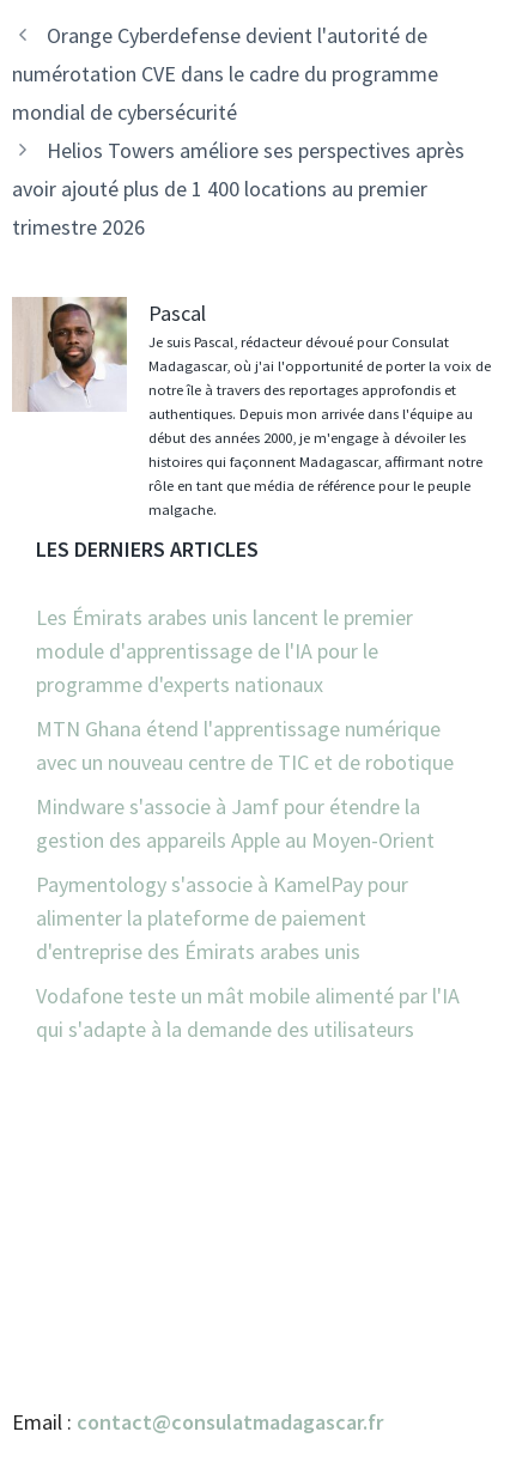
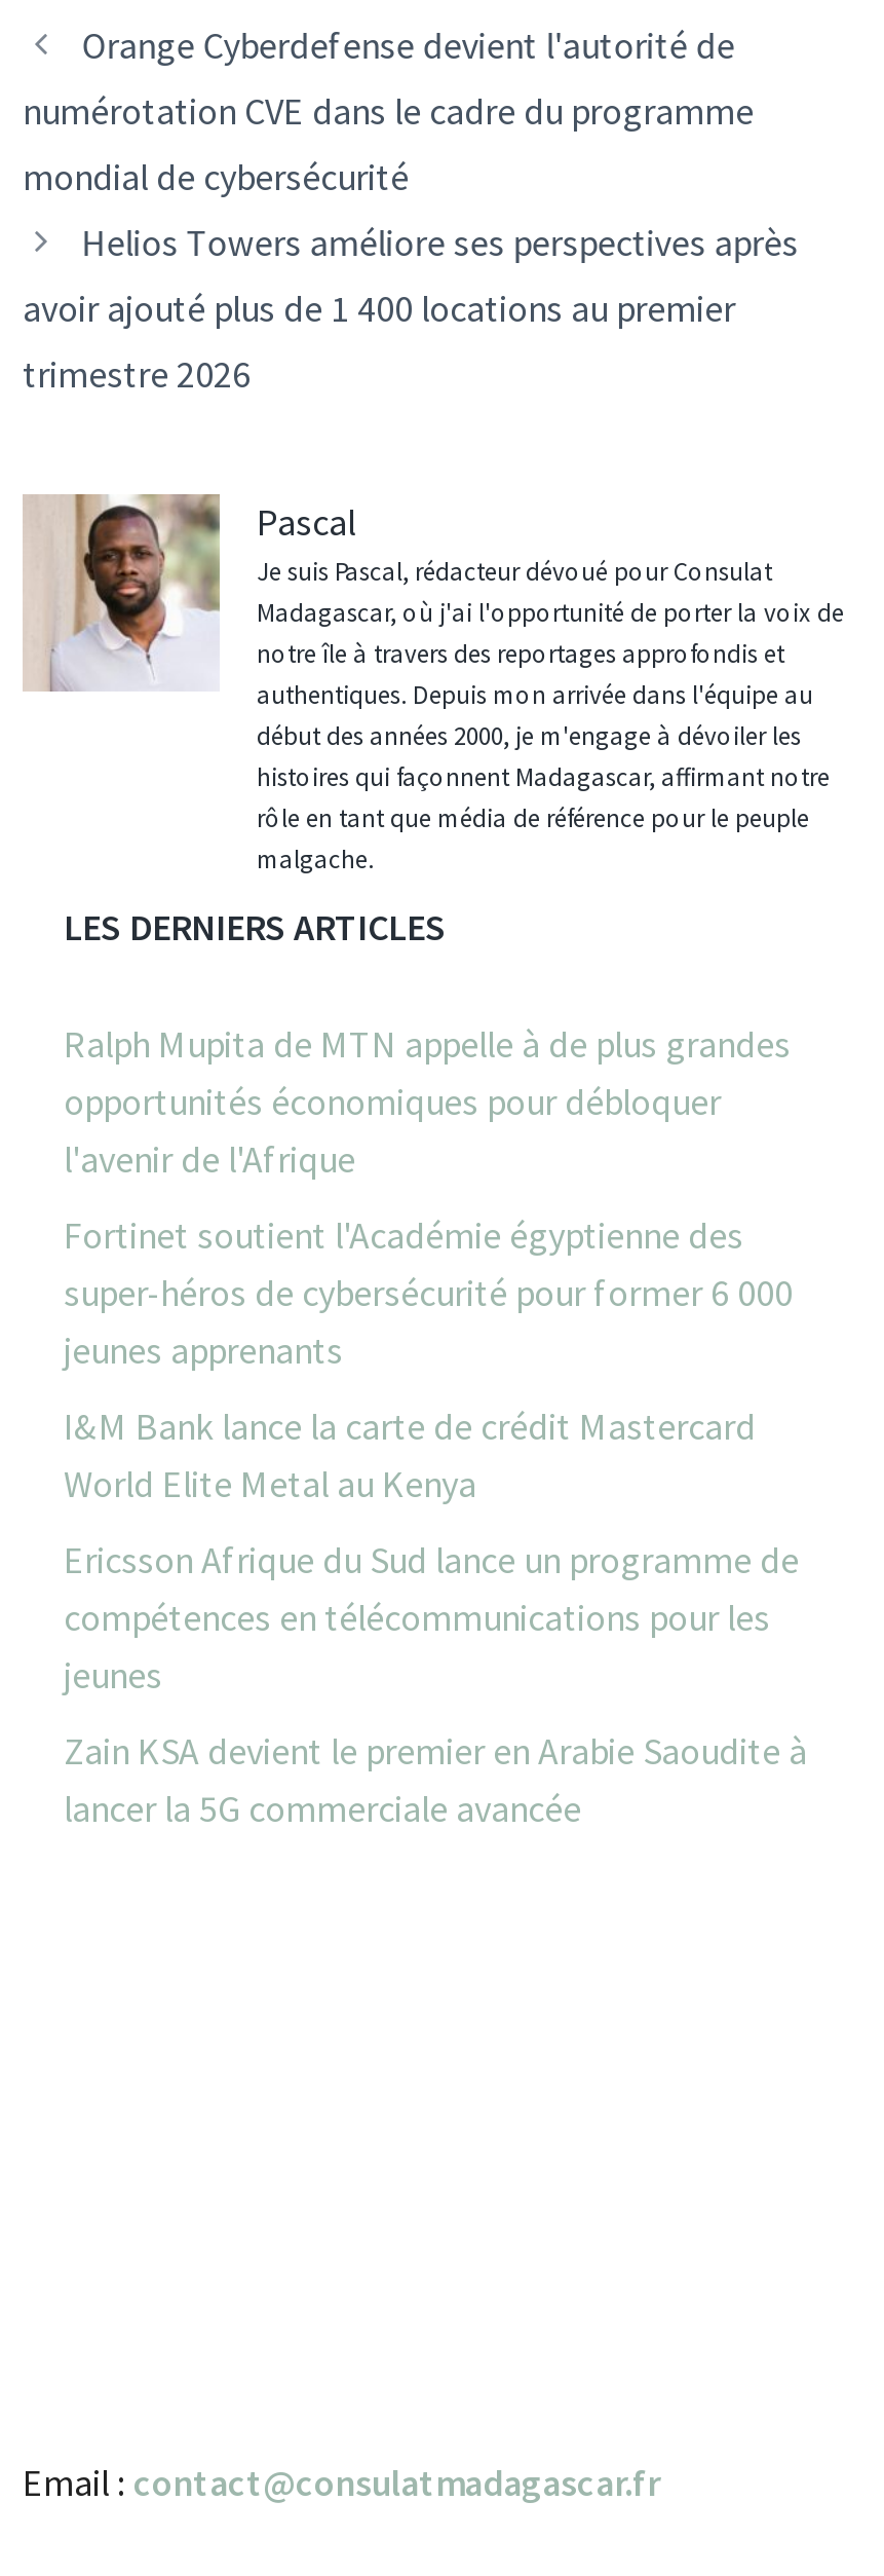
[36,603,413,698] Les Émirats arabes unis lancent le premier | module d'apprentissage de l'IA pour le | programme d'experts nationaux -> [64,1020,791,1182] Ralph Mupita de MTN appelle à de plus grandes | opportunités économiques pour débloquer | l'avenir de l'Afrique
[36,714,454,775] MTN Ghana étend l'apprentissage numérique | avec un nouveau centre de TIC et de robotique -> [64,1211,793,1373] Fortinet soutient l'Académie égyptienne des | super-héros de cybersécurité pour former 6 000 | jeunes apprenants
[36,792,435,853] Mindware s'associe à Jamf pour étendre la | gestion des appareils Apple au Moyen-Orient -> [64,1402,756,1507] I&M Bank lance la carte de crédit Mastercard | World Elite Metal au Kenya
[36,870,408,965] Paymentology s'associe à KamelPay pour | alimenter la plateforme de paiement | d'entreprise des Émirats arabes unis -> [64,1535,799,1698] Ericsson Afrique du Sud lance un programme de | compétences en télécommunications pour les | jeunes
[36,981,460,1042] Vodafone teste un mât mobile alimenté par l'IA | qui s'adapte à la demande des utilisateurs -> [64,1726,807,1831] Zain KSA devient le premier en Arabie Saoudite à | lancer la 5G commerciale avancée

